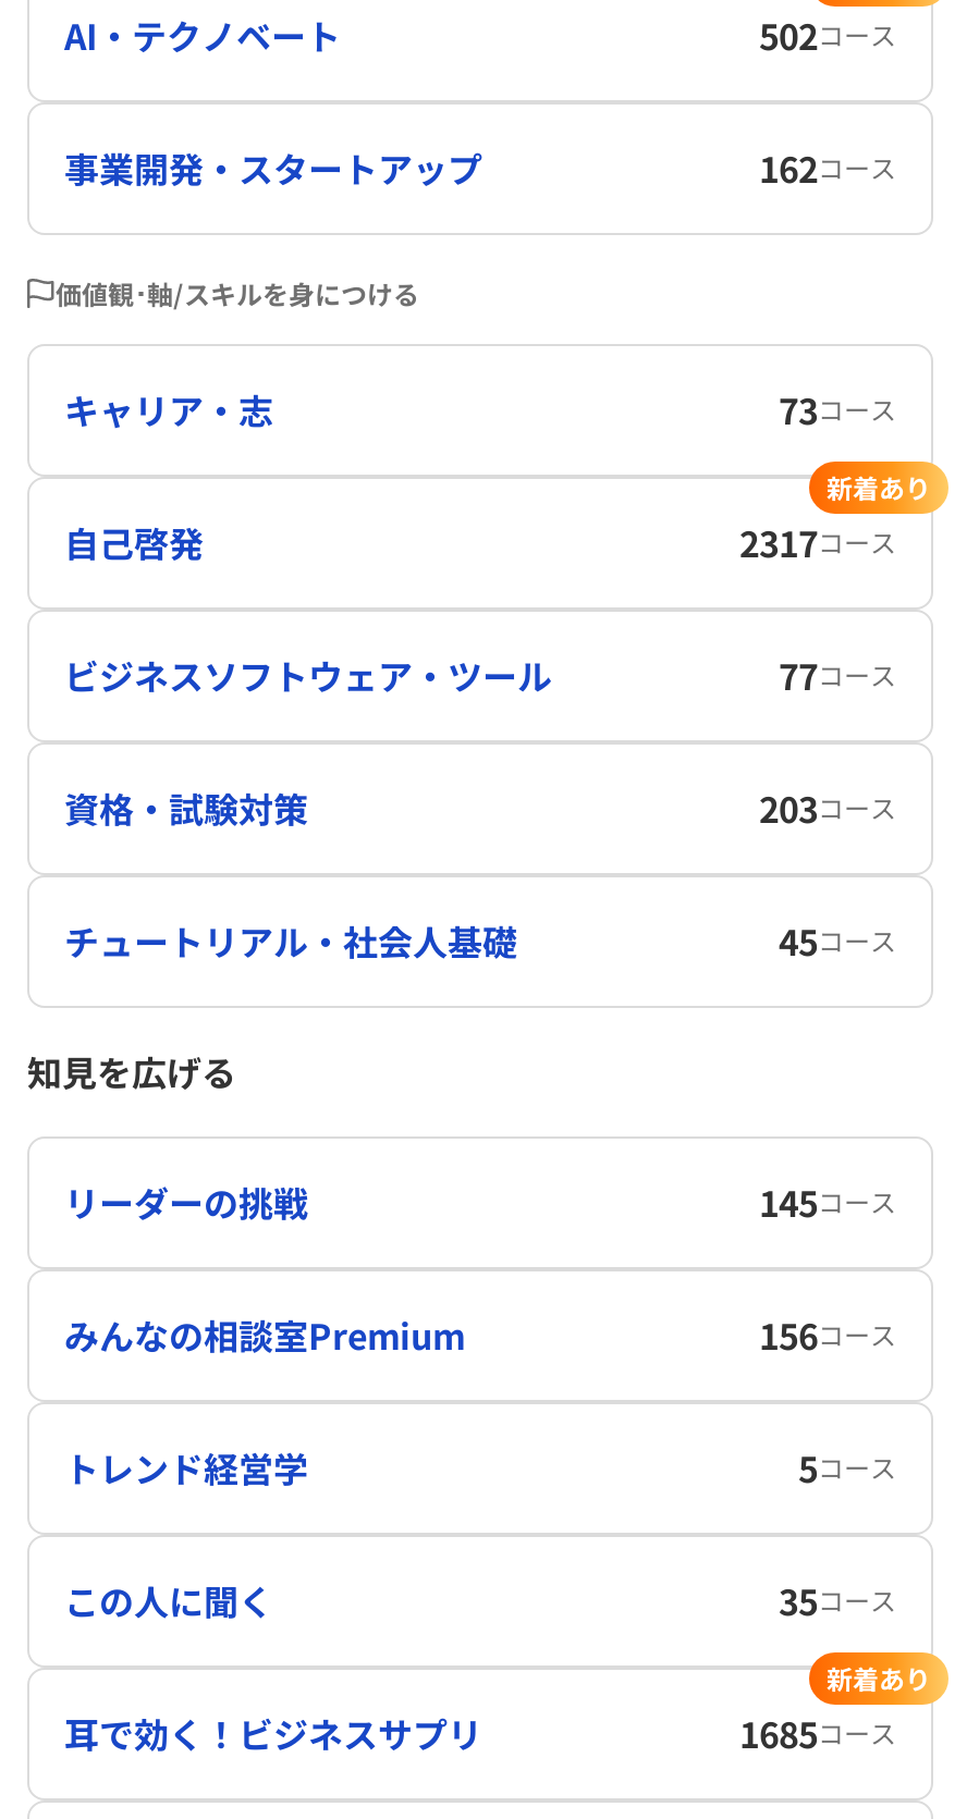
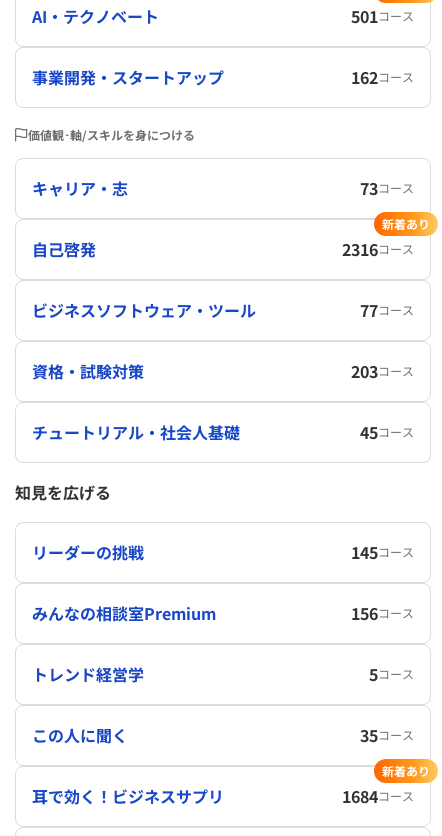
[759,8,896,61] 502コース -> [351,4,414,28] 501コース
[739,516,896,568] 2317コース -> [342,237,414,261] 2316コース
[739,1707,896,1759] 1685コース -> [342,784,414,808] 1684コース

